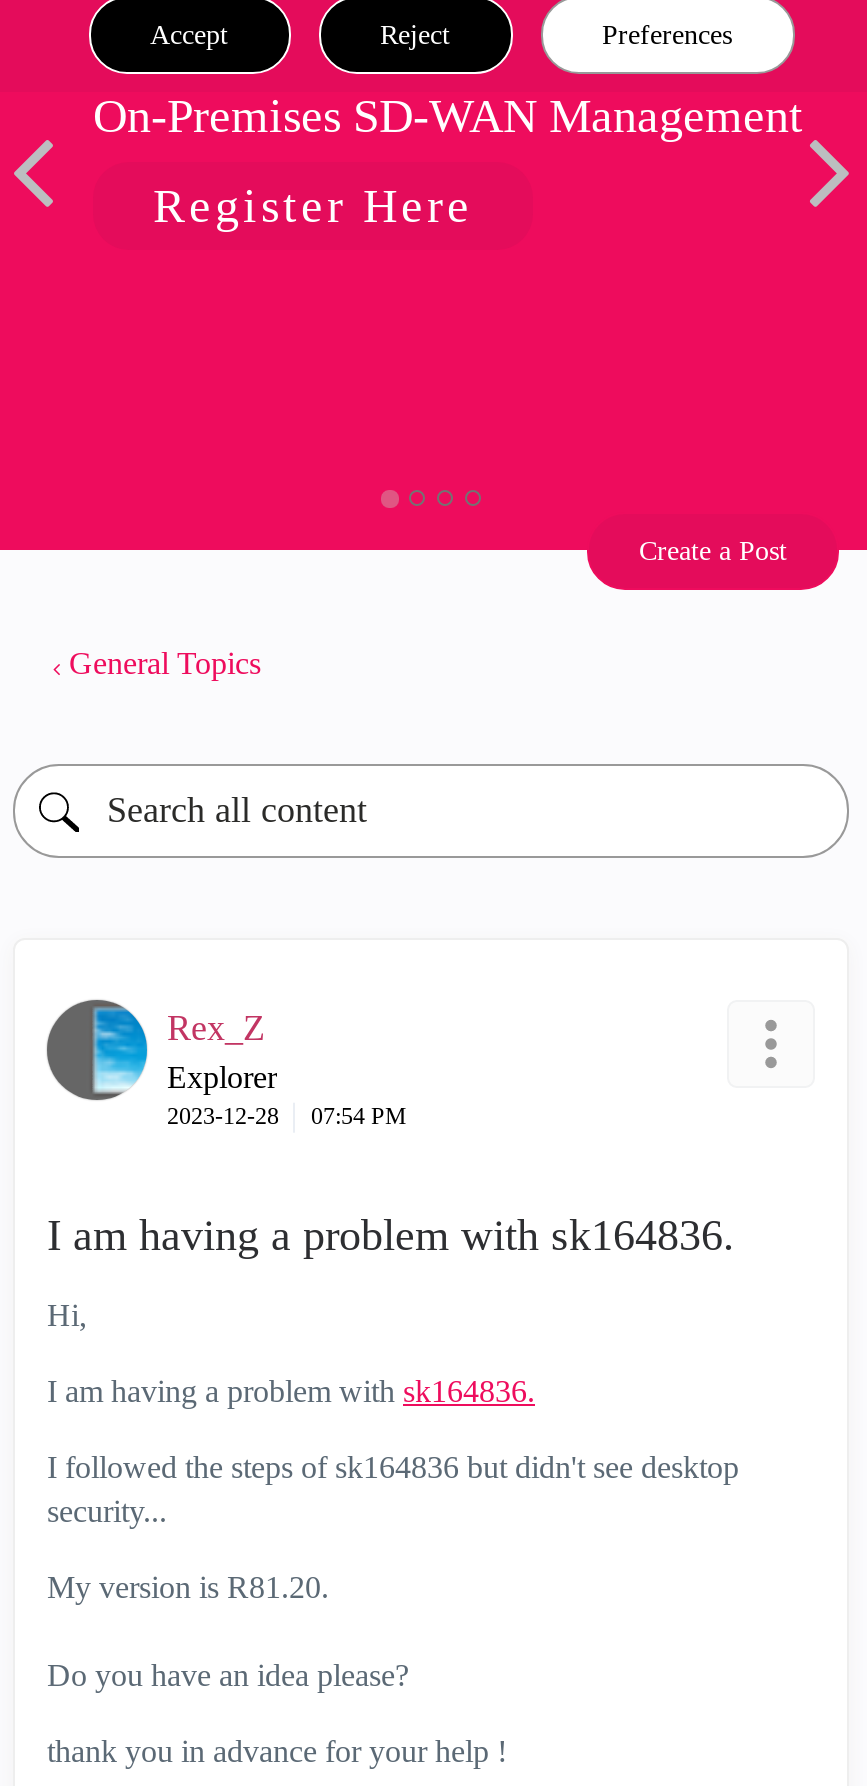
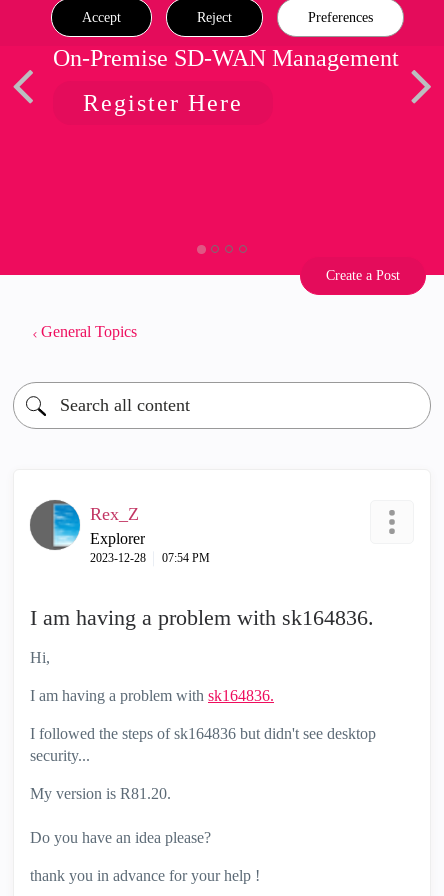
[93,90,803,142] On-Premises SD-WAN Management -> [53,45,399,71] On-Premise SD-WAN Management

